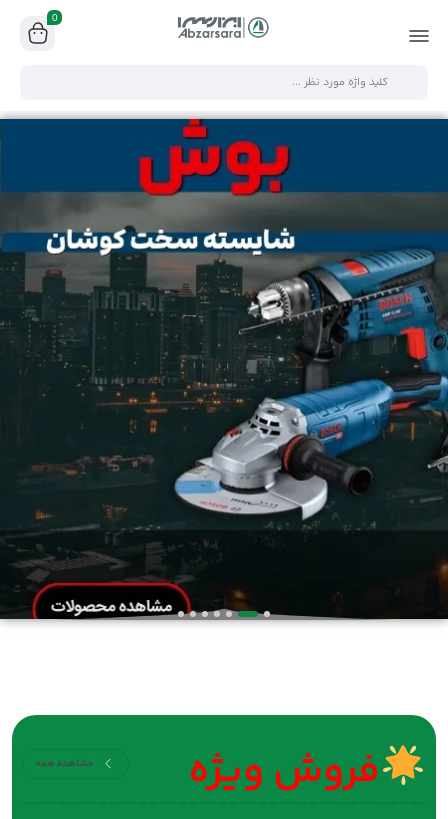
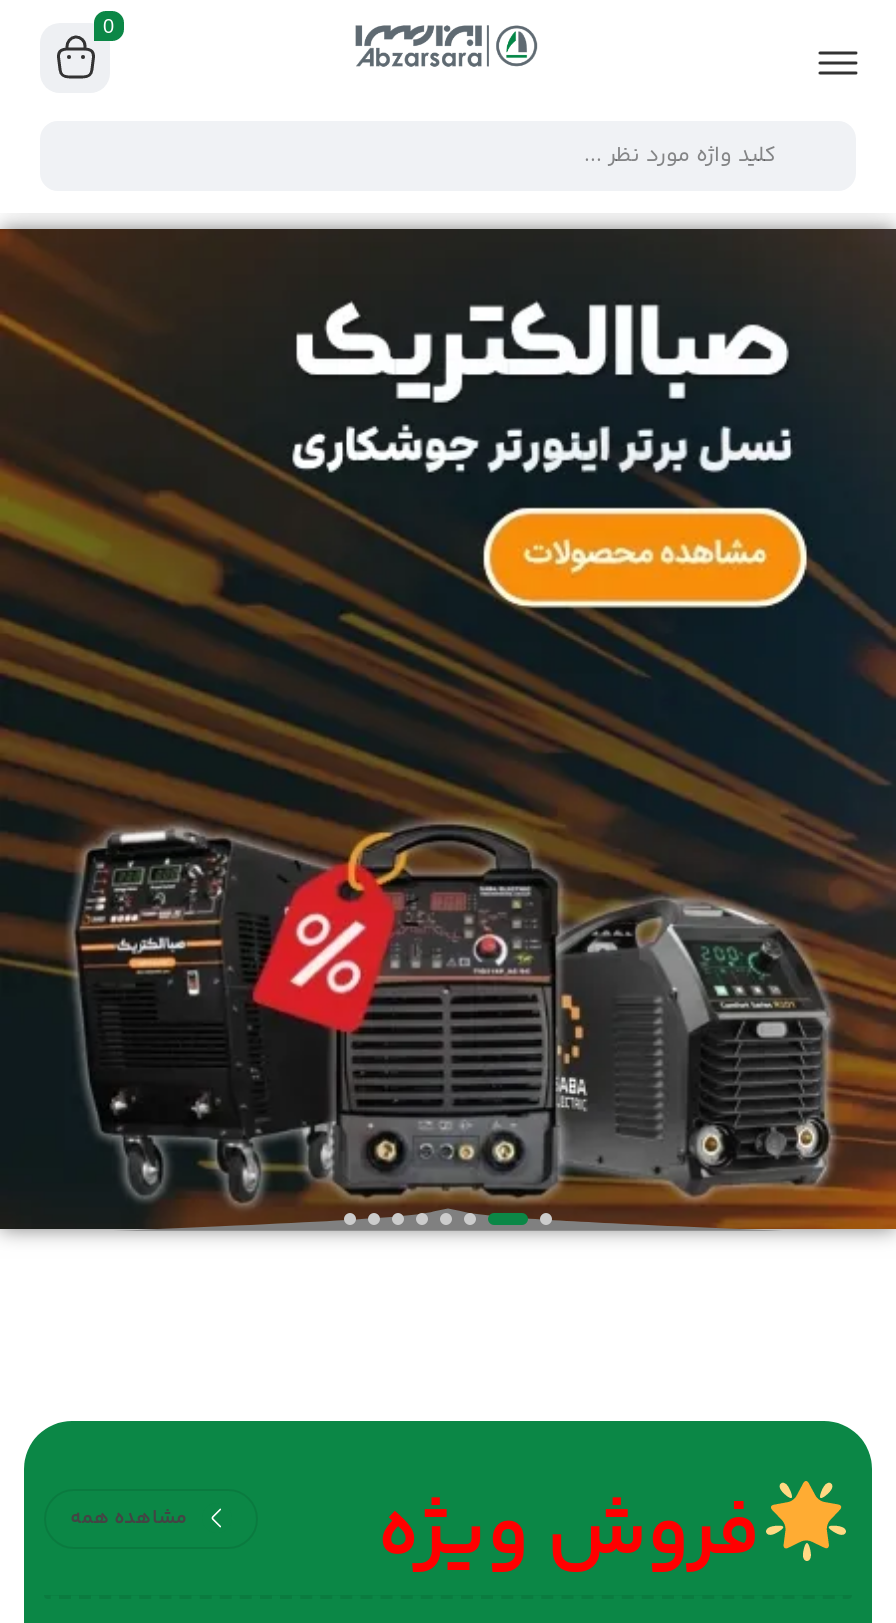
[3,119,445,620] [image] -> [6,229,890,1231] [image]

